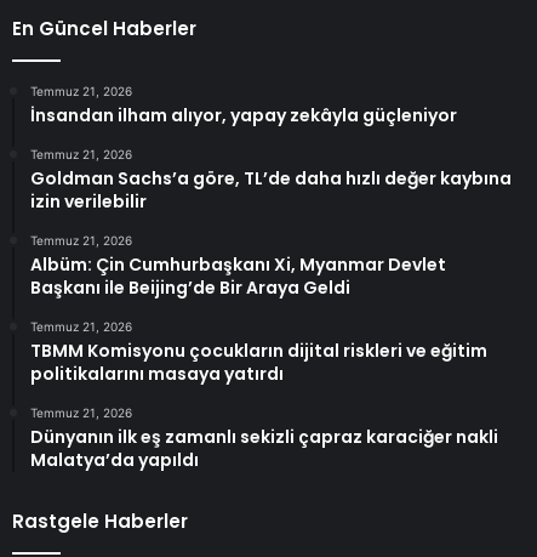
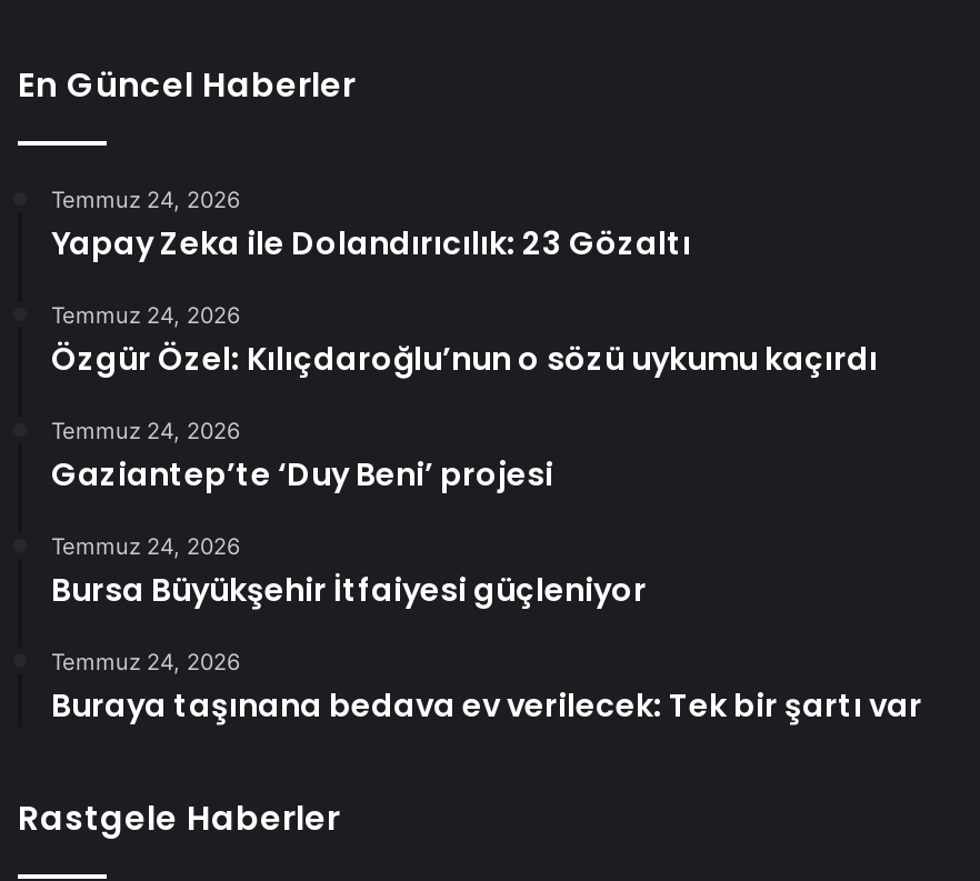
[30,84,457,127] Temmuz 21, 2026 | İnsandan ilham alıyor, yapay zekâyla güçleniyor -> [51,186,691,266] Temmuz 24, 2026 | Yapay Zeka ile Dolandırıcılık: 23 Gözaltı
[30,147,512,214] Temmuz 21, 2026 | Goldman Sachs’a göre, TL’de daha hızlı değer kaybına | izin verilebilir -> [51,301,878,381] Temmuz 24, 2026 | Özgür Özel: Kılıçdaroğlu’nun o sözü uykumu kaçırdı
[30,233,446,300] Temmuz 21, 2026 | Albüm: Çin Cumhurbaşkanı Xi, Myanmar Devlet | Başkanı ile Beijing’de Bir Araya Geldi -> [51,417,553,497] Temmuz 24, 2026 | Gaziantep’te ‘Duy Beni’ projesi
[30,319,487,386] Temmuz 21, 2026 | TBMM Komisyonu çocukların dijital riskleri ve eğitim | politikalarını masaya yatırdı -> [51,532,647,612] Temmuz 24, 2026 | Bursa Büyükşehir İtfaiyesi güçleniyor
[30,405,498,472] Temmuz 21, 2026 | Dünyanın ilk eş zamanlı sekizli çapraz karaciğer nakli | Malatya’da yapıldı -> [51,648,922,728] Temmuz 24, 2026 | Buraya taşınana bedava ev verilecek: Tek bir şartı var

